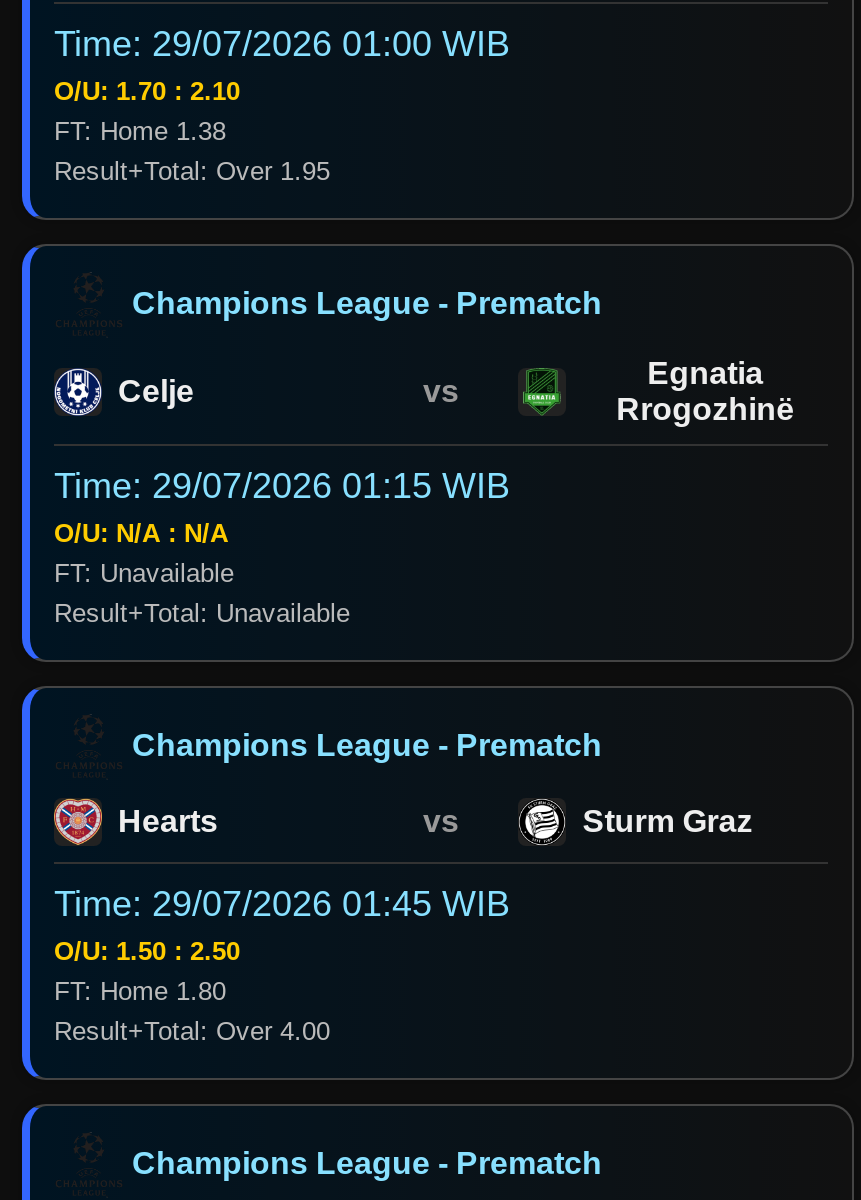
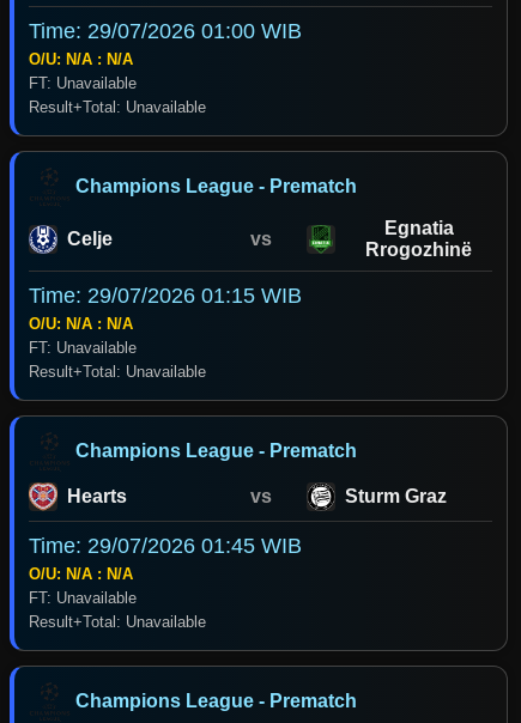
[54,76,330,186] O/U: 1.70 : 2.10 | FT: Home 1.38 | Result+Total: Over 1.95 -> [29,50,206,116] O/U: N/A : N/A | FT: Unavailable | Result+Total: Unavailable
[54,936,330,1046] O/U: 1.50 : 2.50 | FT: Home 1.80 | Result+Total: Over 4.00 -> [29,565,206,631] O/U: N/A : N/A | FT: Unavailable | Result+Total: Unavailable

